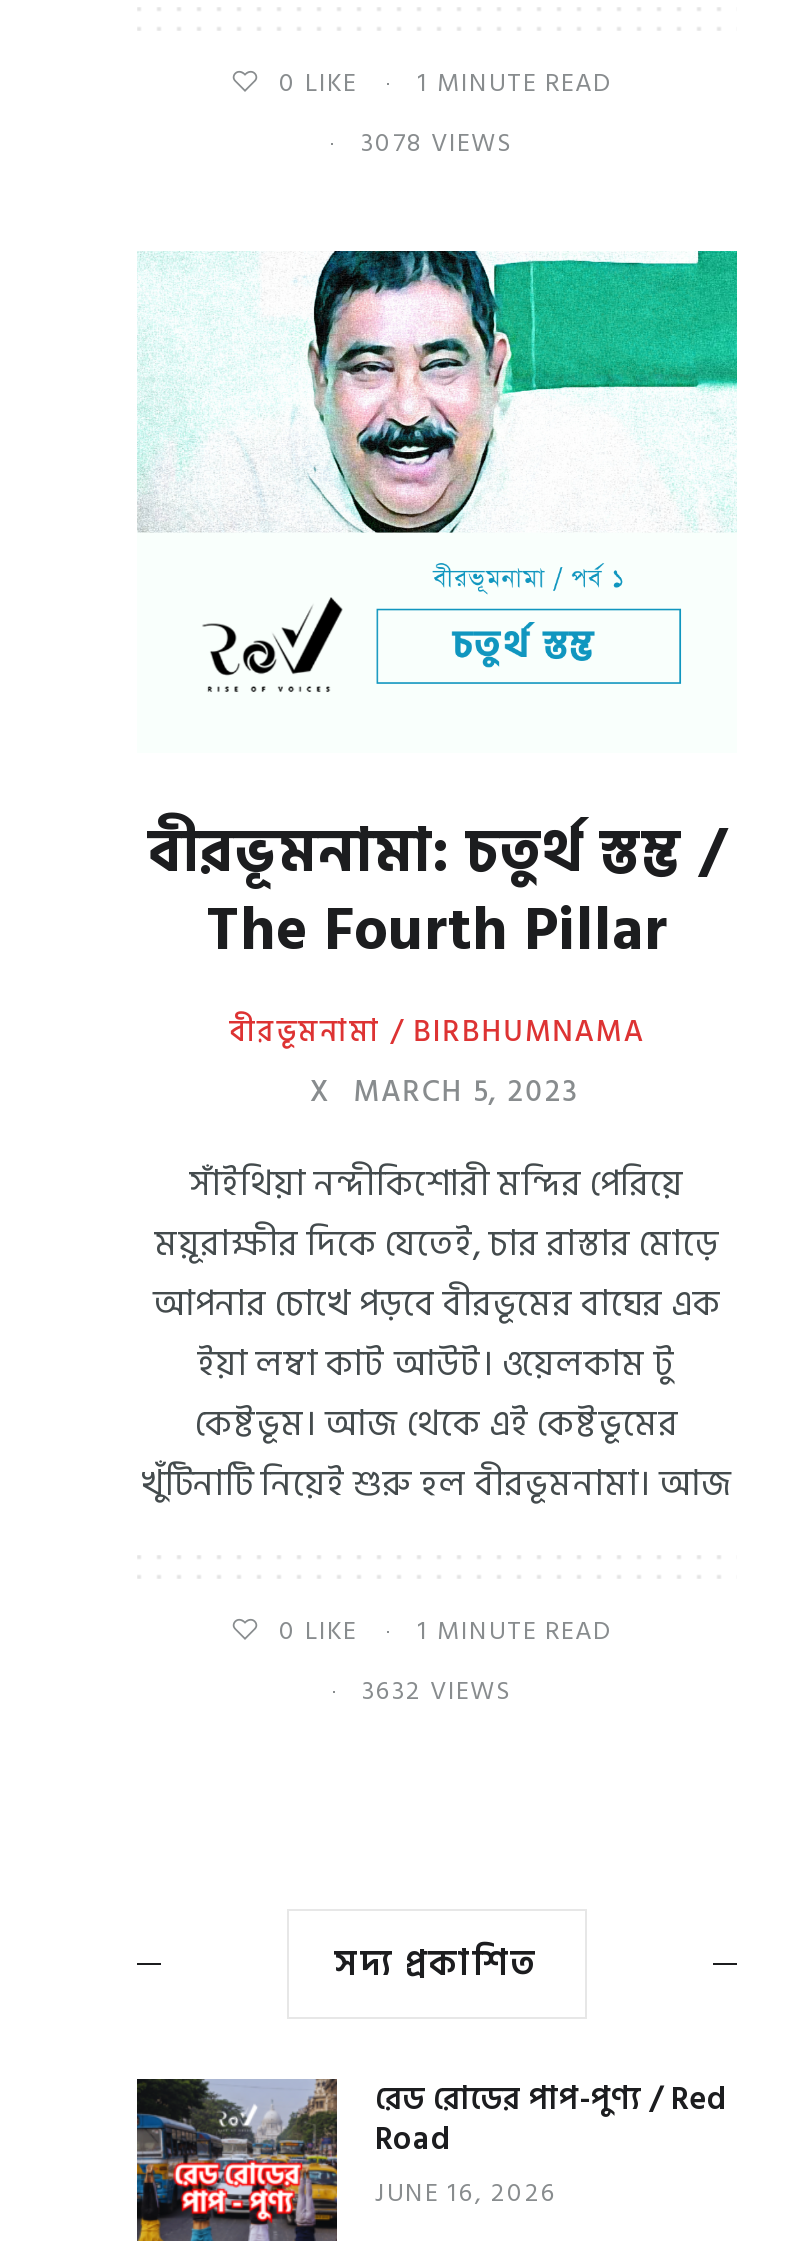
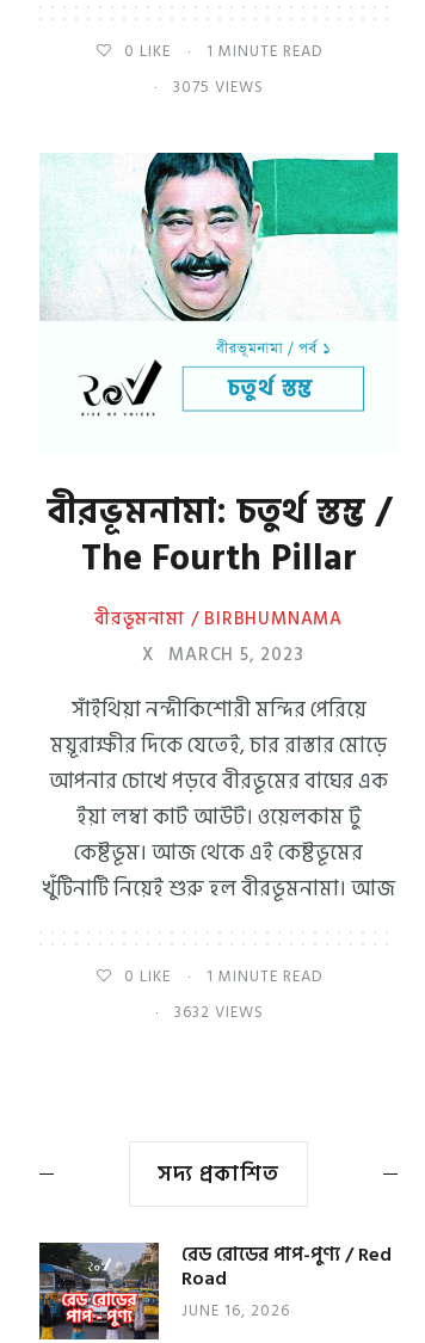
[361,120,513,164] 3078 VIEWS -> [173,74,264,100] 3075 VIEWS

